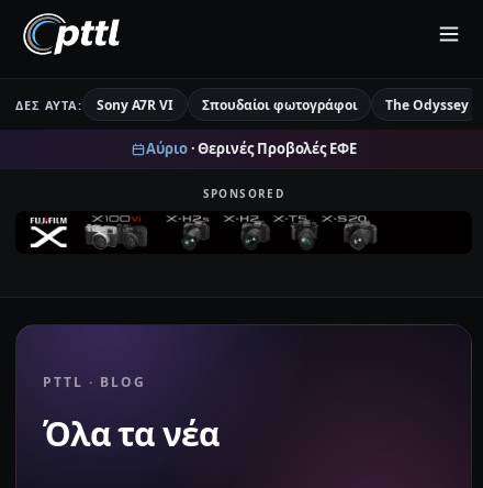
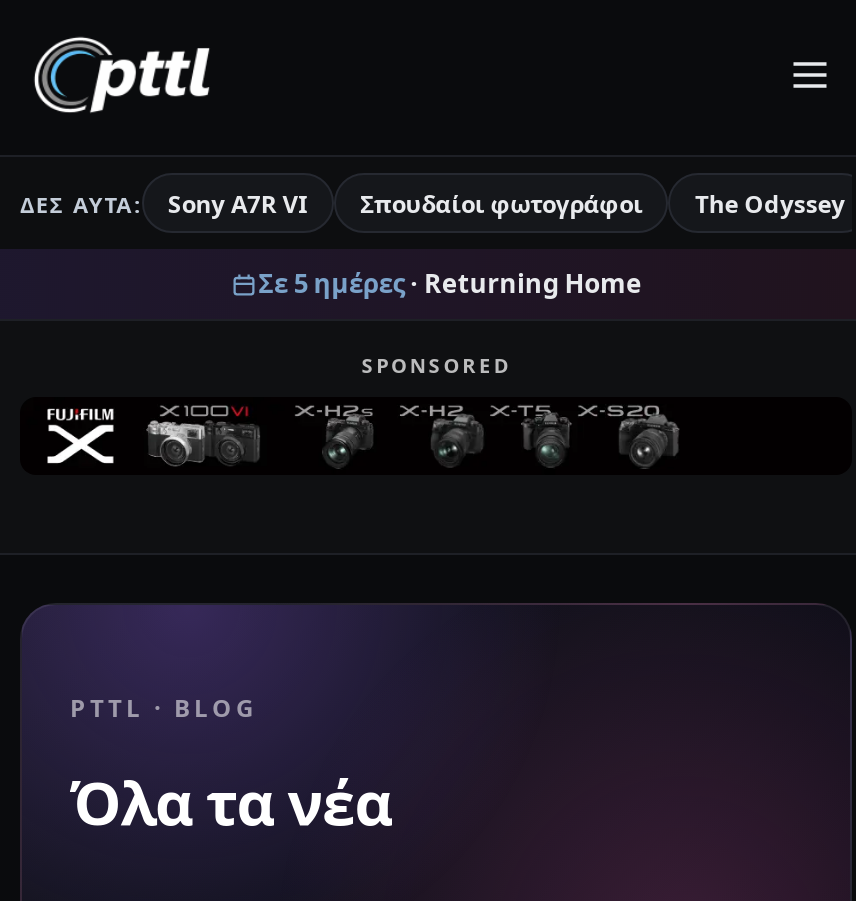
[146,138,357,158] Αύριο · Θερινές Προβολές ΕΦΕ -> [258,265,642,301] Σε 5 ημέρες · Returning Home

